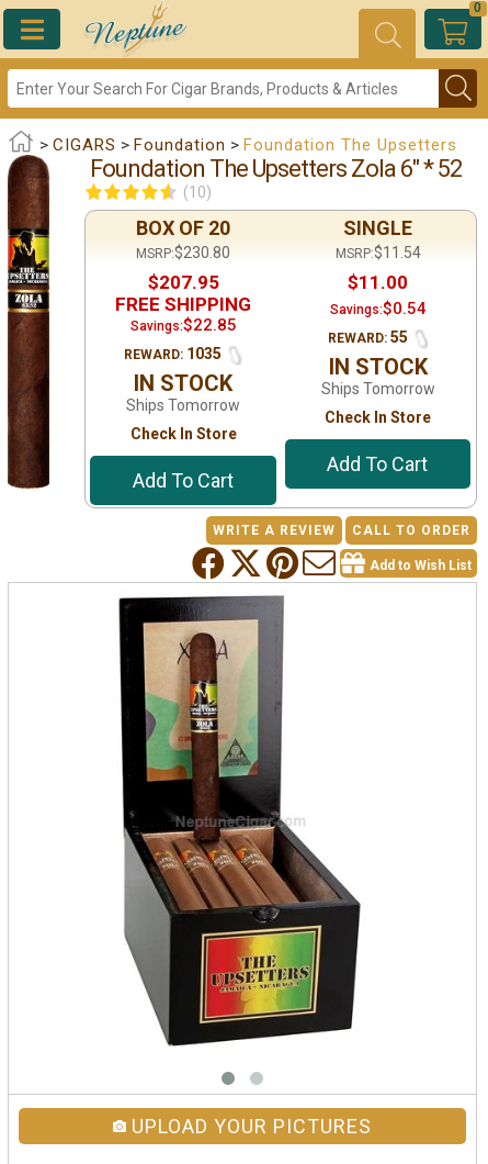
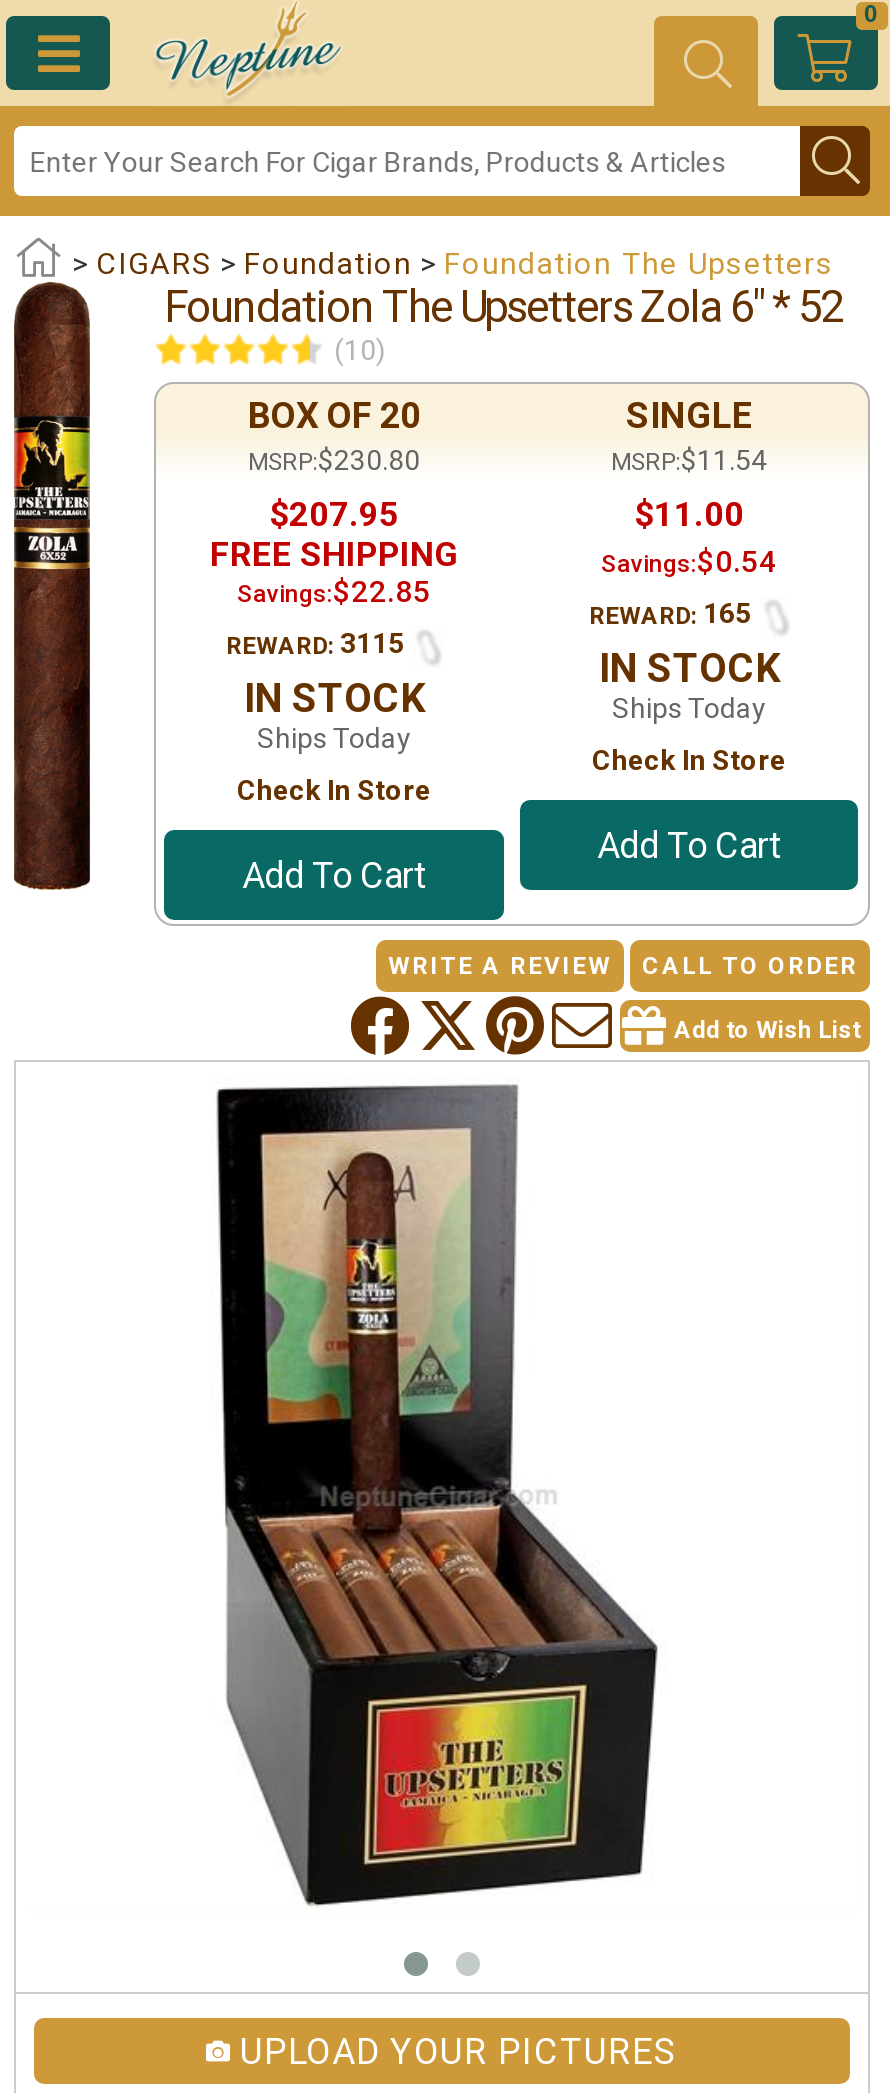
[327,328,407,346] REWARD: 55 -> [589,597,751,629] REWARD: 165
[124,344,222,362] REWARD: 1035 -> [226,627,404,659] REWARD: 3115
[321,380,435,398] Ships Tomorrow -> [612,692,766,724] Ships Today
[126,396,240,414] Ships Tomorrow -> [257,722,411,754] Ships Today

